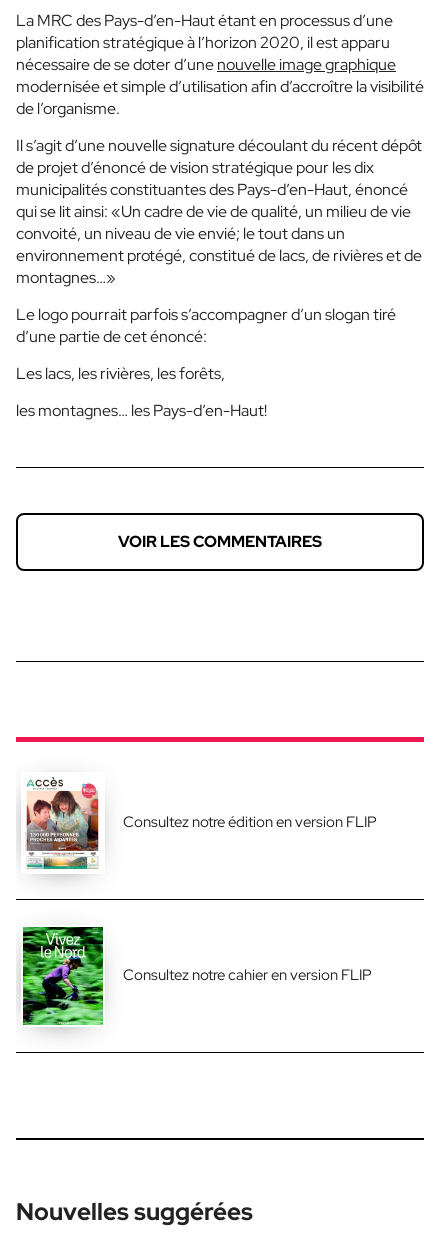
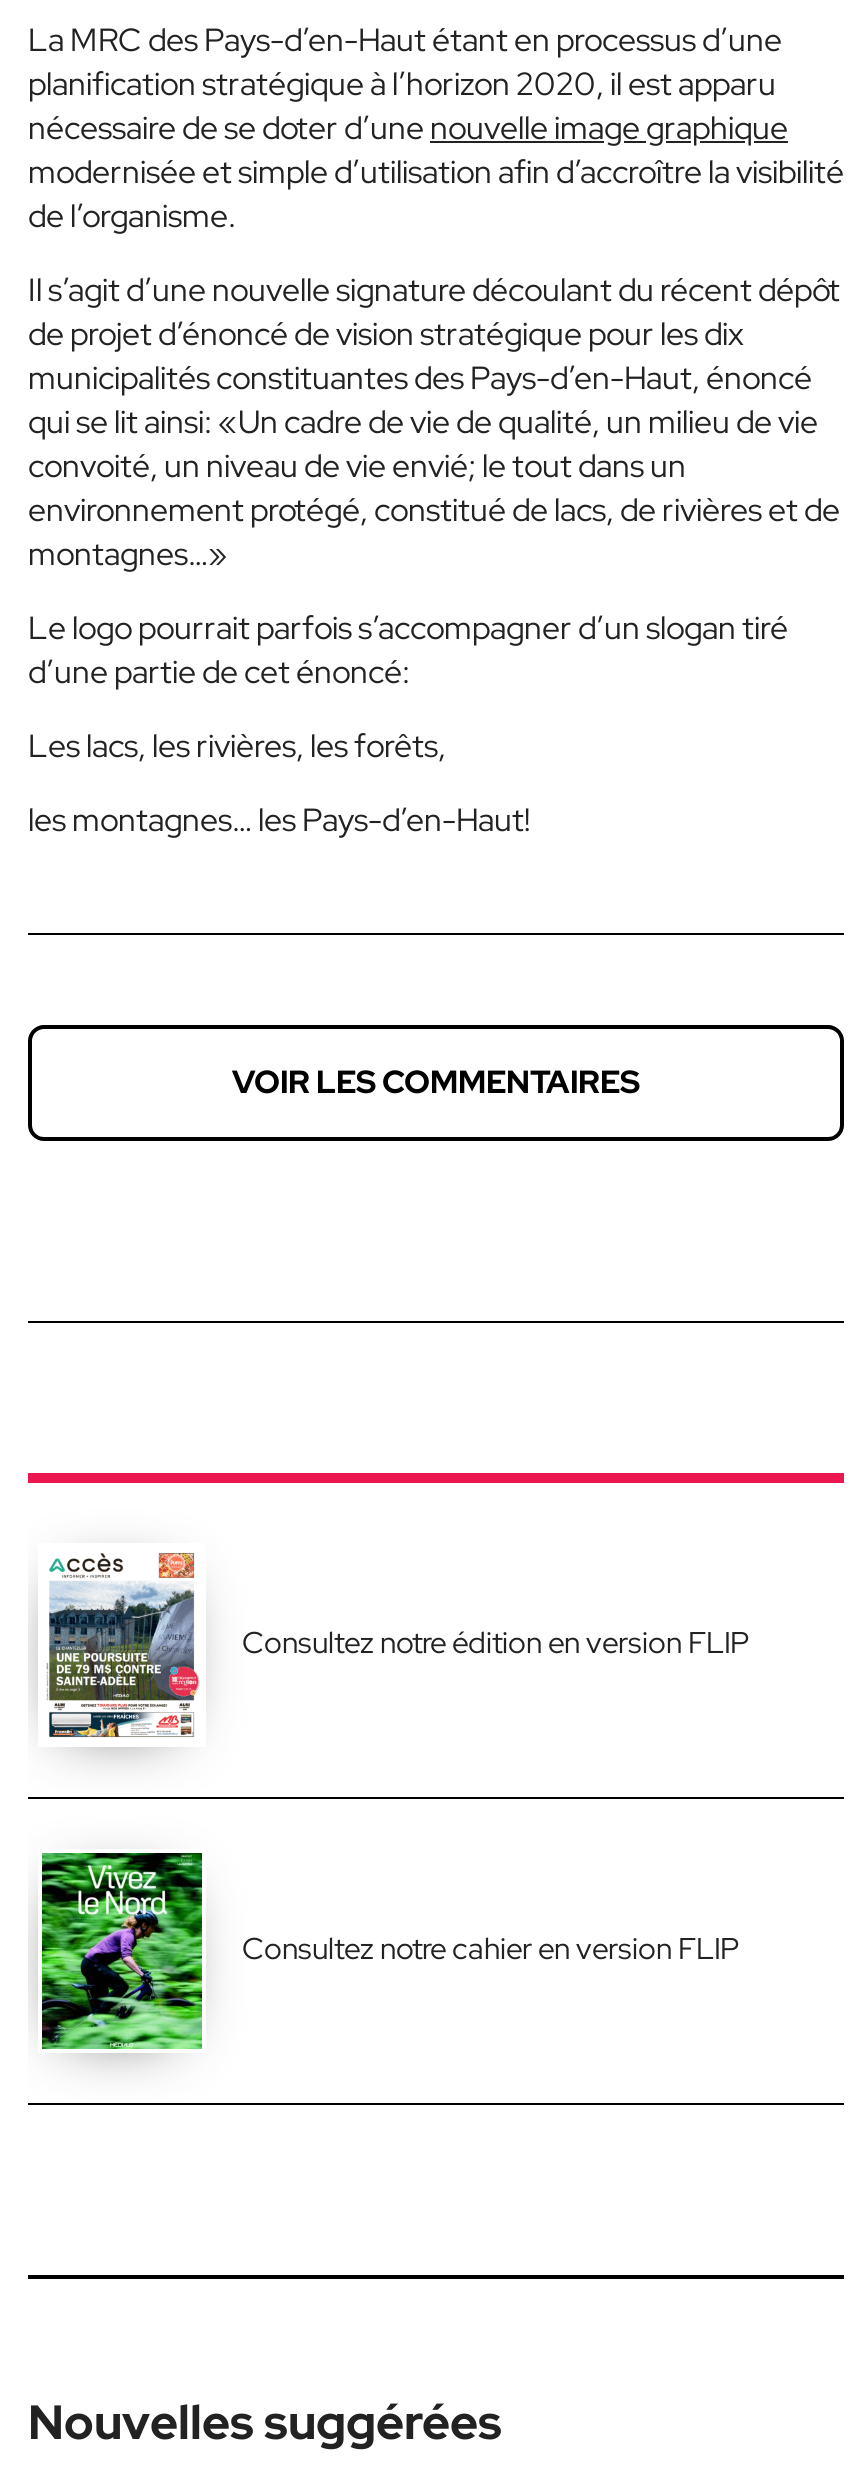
[26,777,101,870] [image] -> [48,1551,200,1739] [image]

